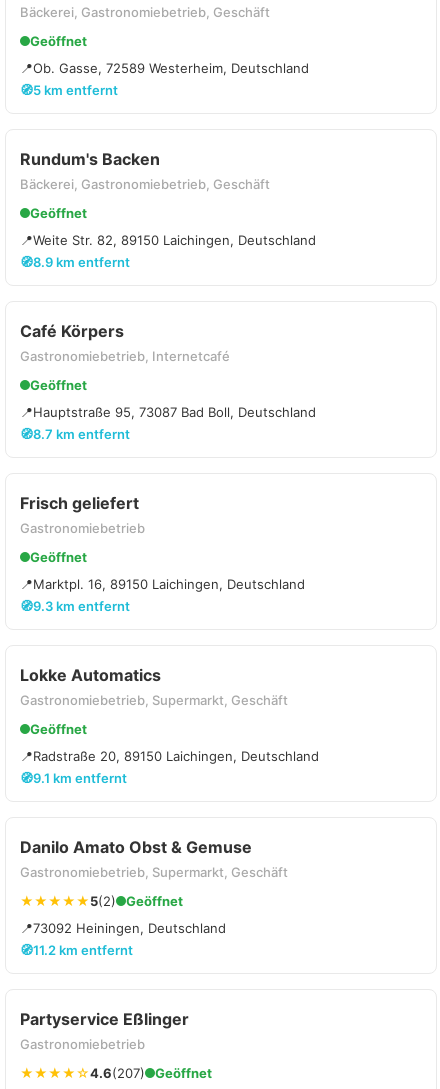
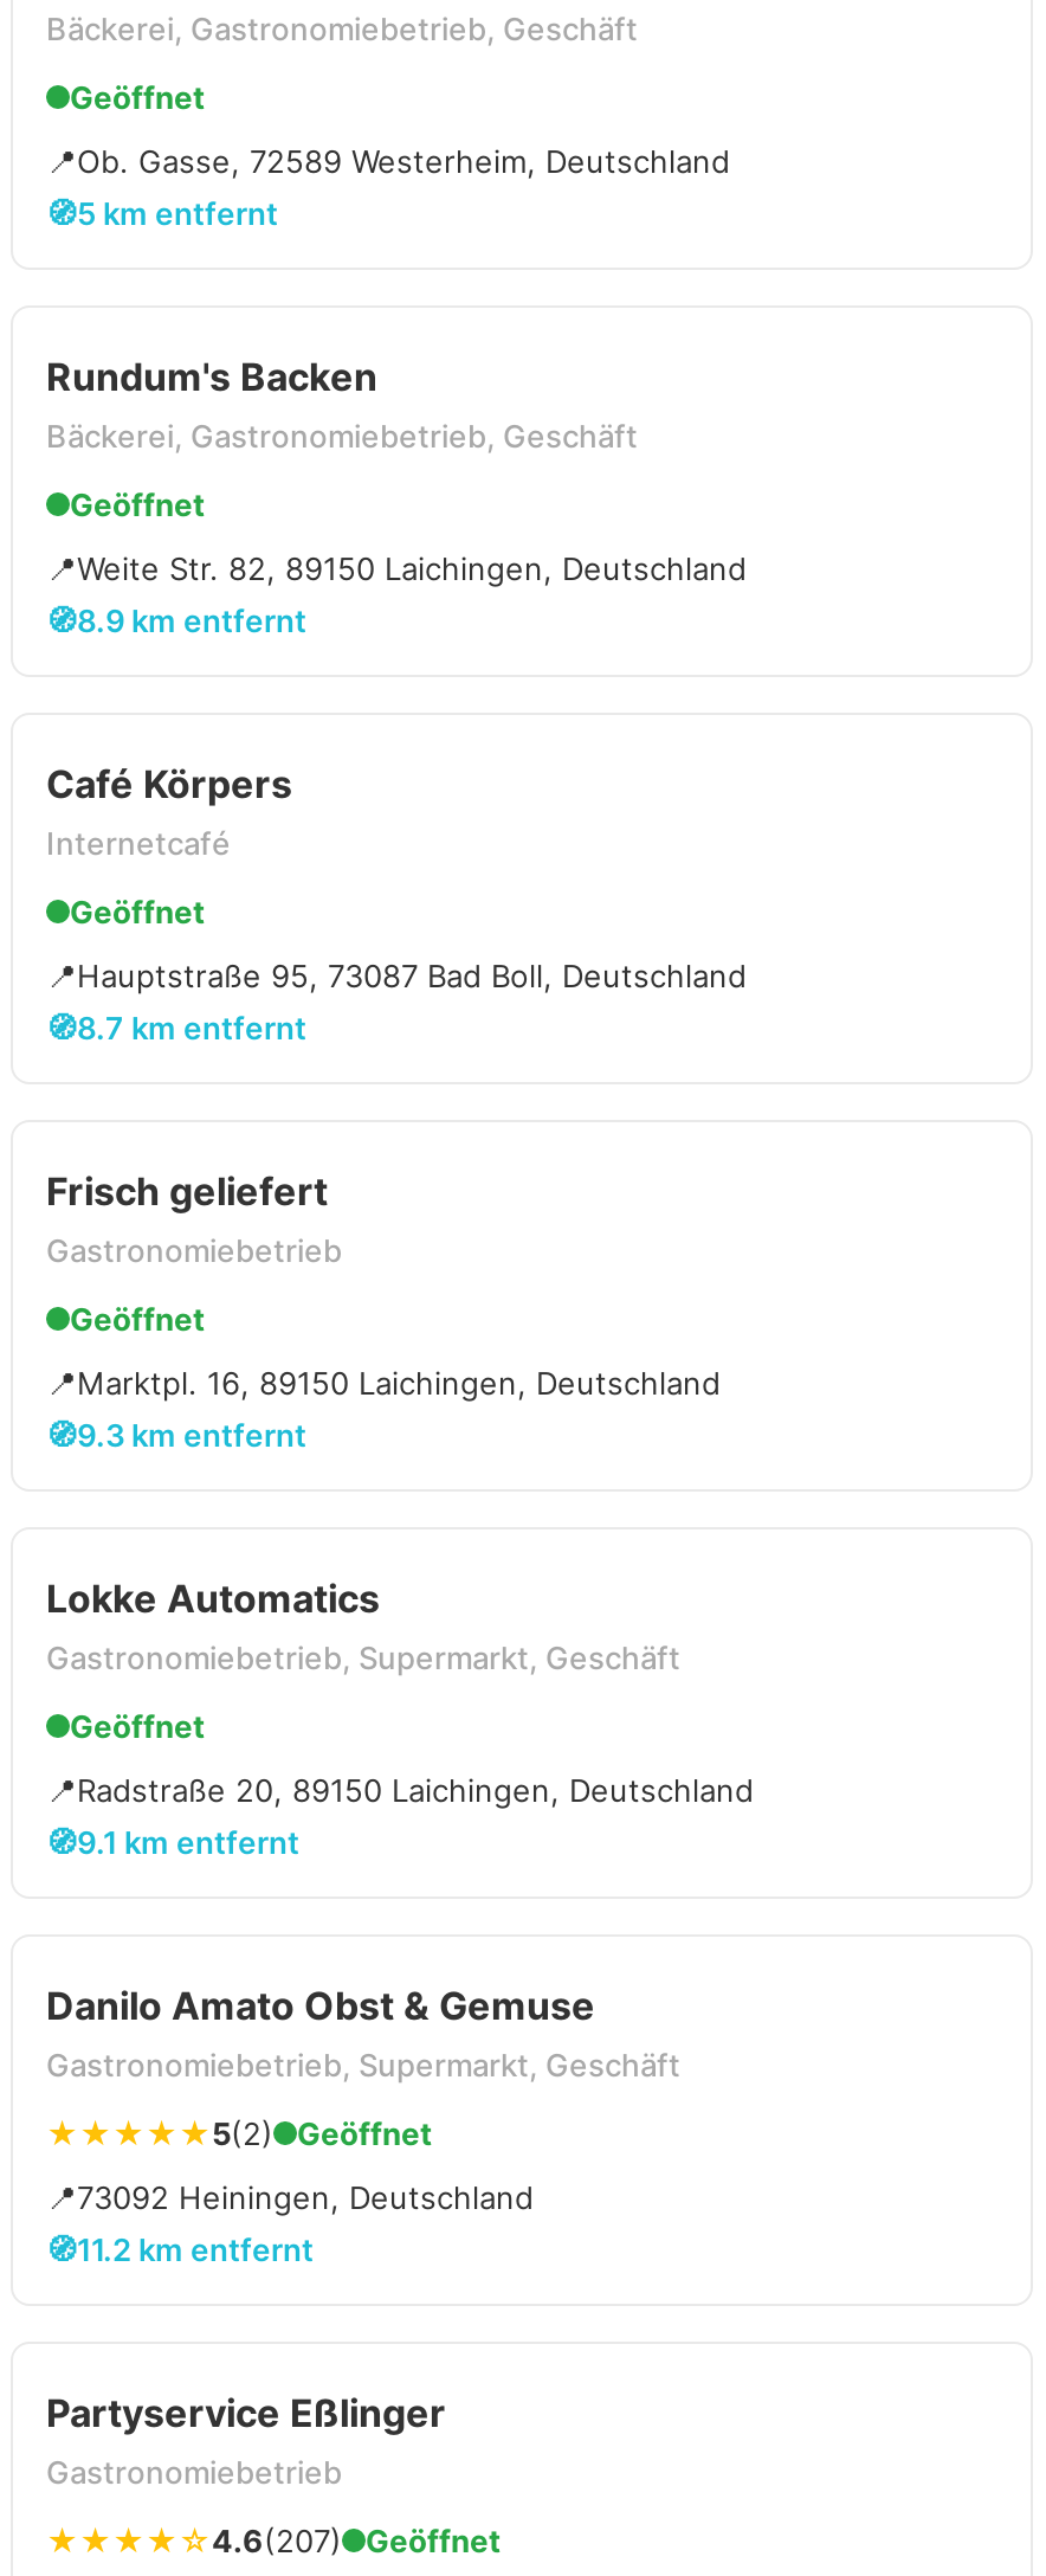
[20,348,230,364] Gastronomiebetrieb, Internetcafé -> [46,824,231,862] Internetcafé

